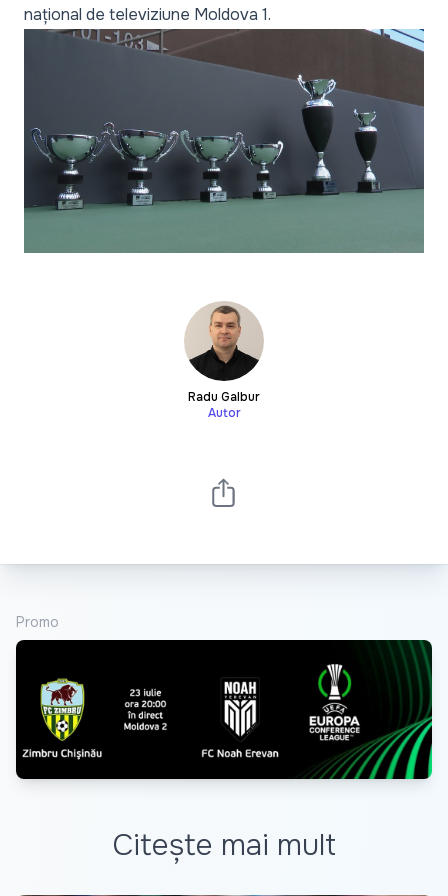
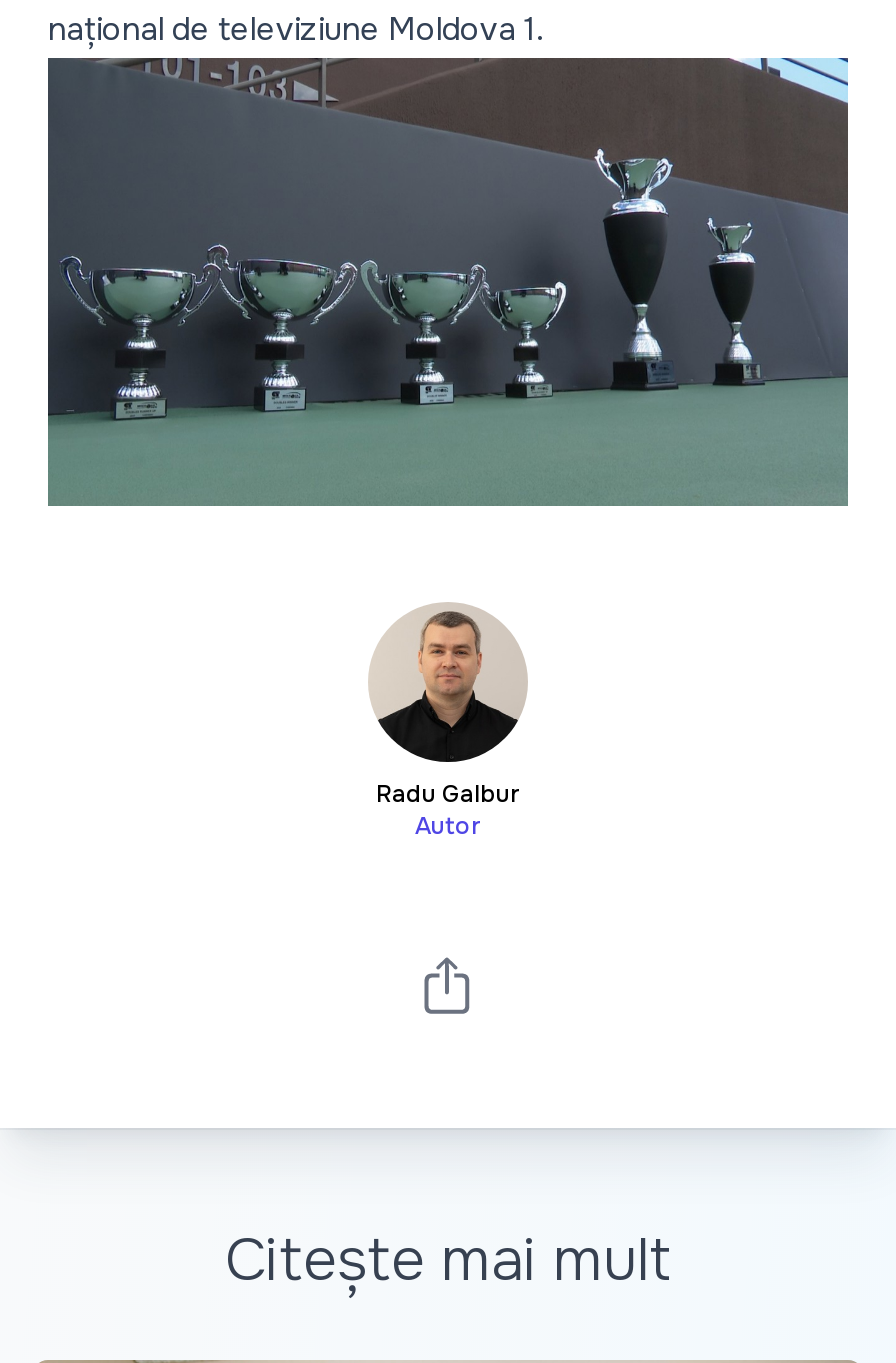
[16,613,59,631] Promo -> none
[15,639,433,780] [image] -> none

